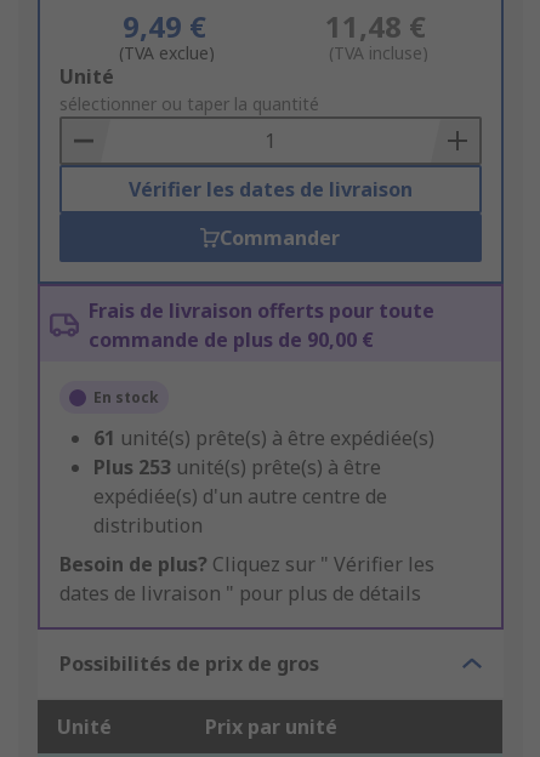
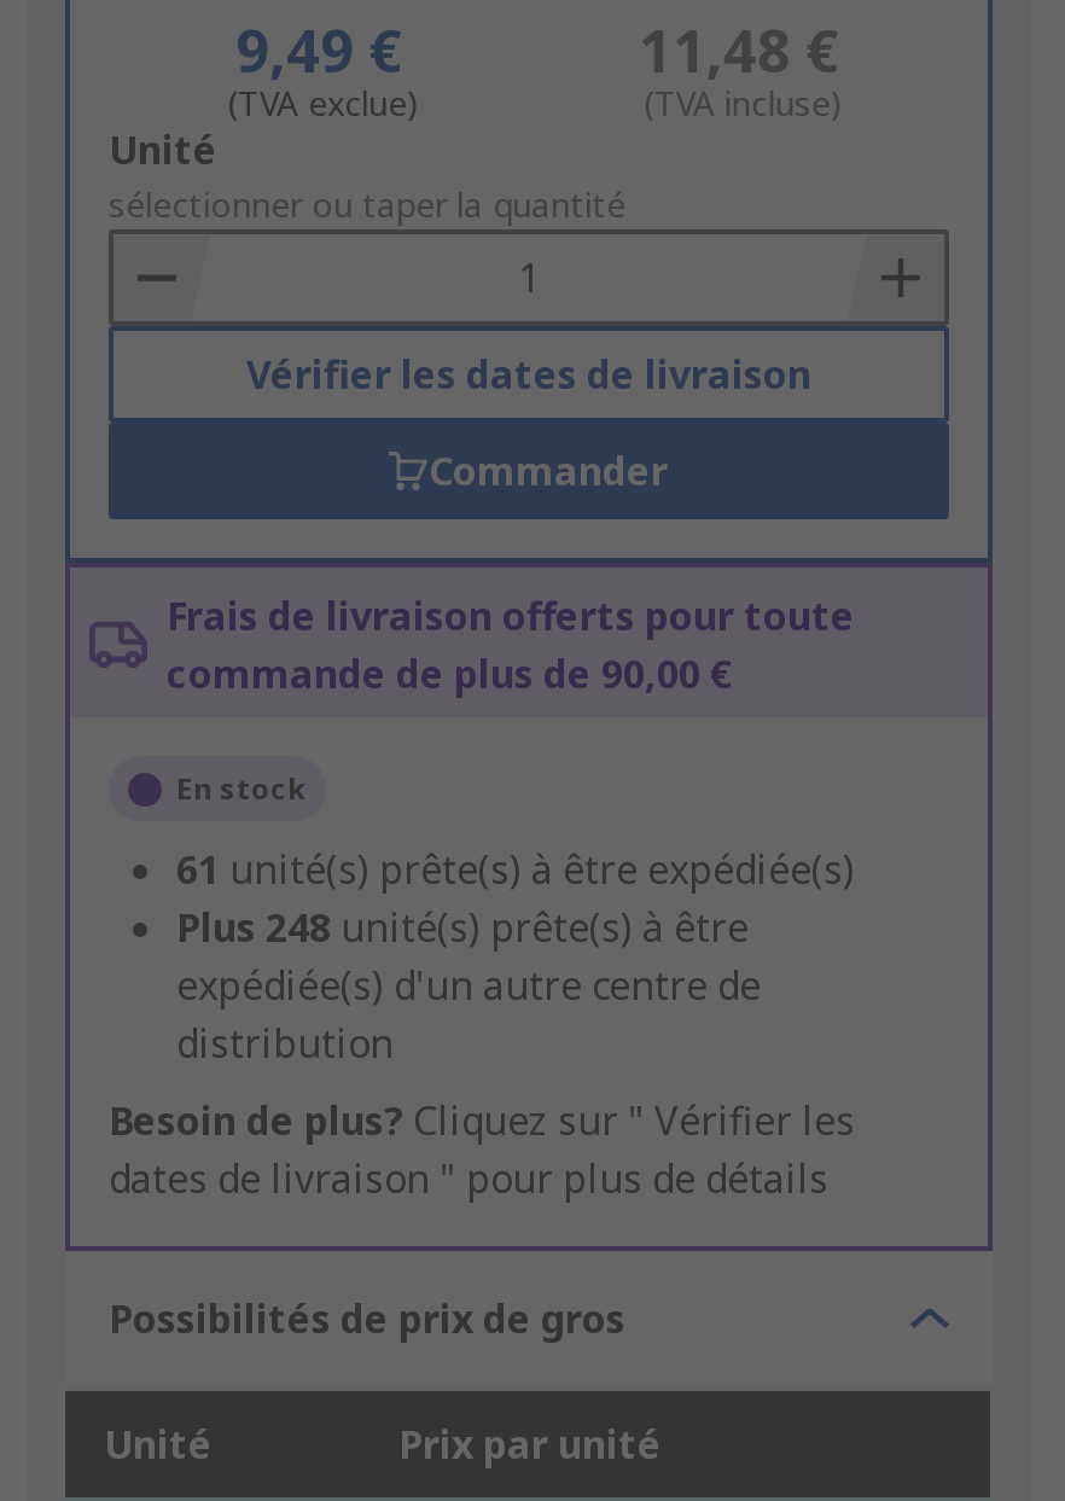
[93,454,381,481] Plus 253 unité(s) prête(s) à être -> [176,902,749,955] Plus 248 unité(s) prête(s) à être

